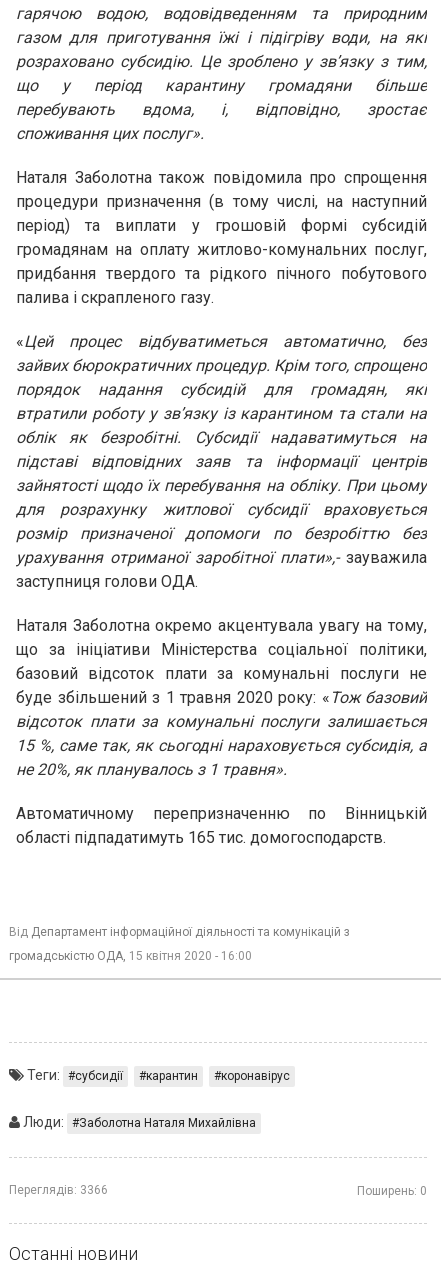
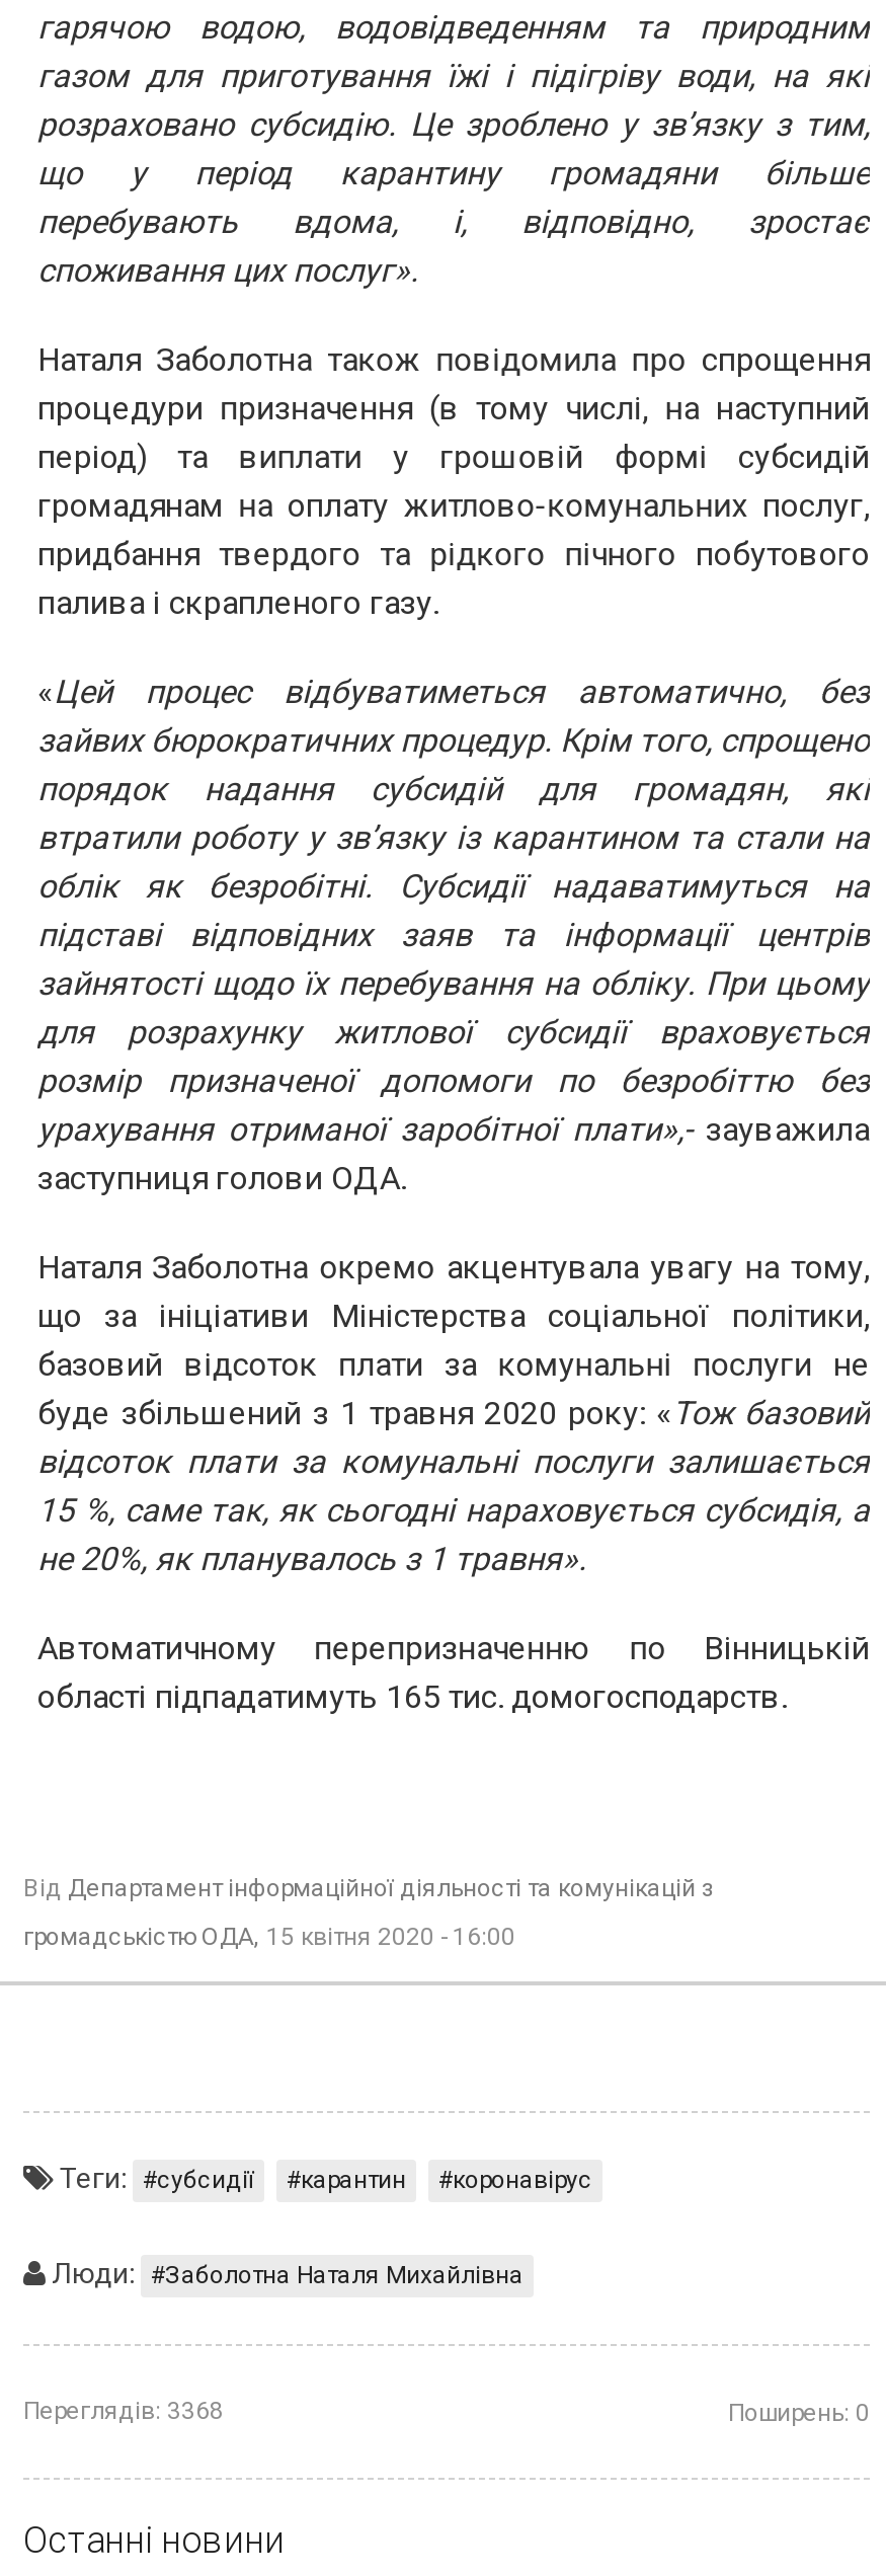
[9,1183,108,1197] Переглядів: 3366 -> [23,2397,224,2426] Переглядів: 3368

